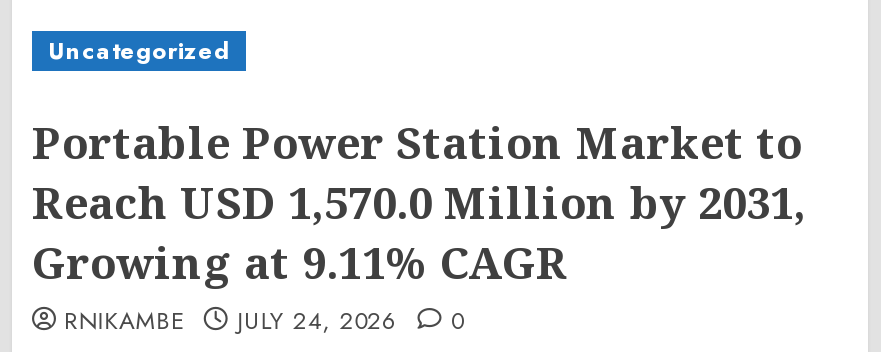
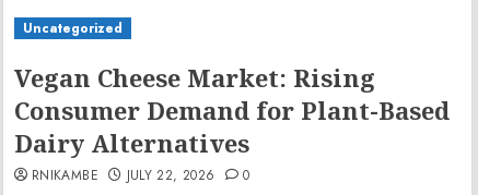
[32,111,806,291] Portable Power Station Market to | Reach USD 1,570.0 Million by 2031, | Growing at 9.11% CAGR -> [14,61,450,159] Vegan Cheese Market: Rising | Consumer Demand for Plant-Based | Dairy Alternatives
[64,303,464,339] RNIKAMBE JULY 24, 2026 0 -> [32,166,250,185] RNIKAMBE JULY 22, 2026 0

